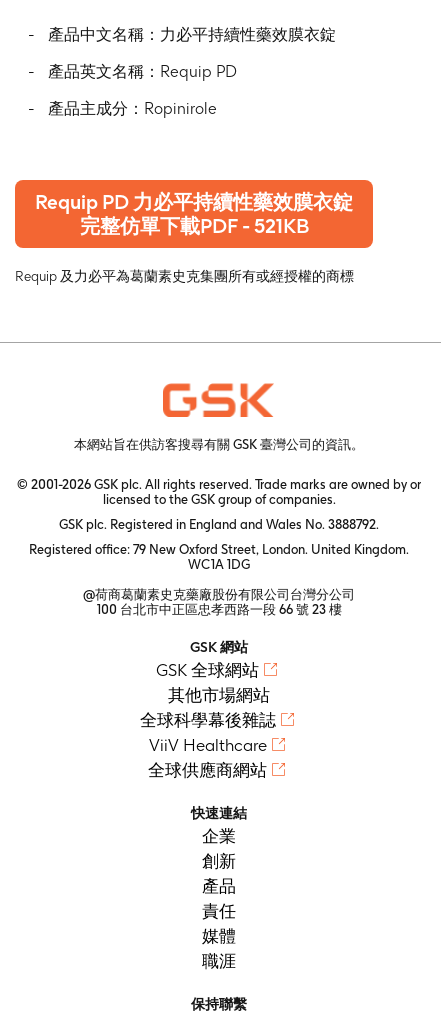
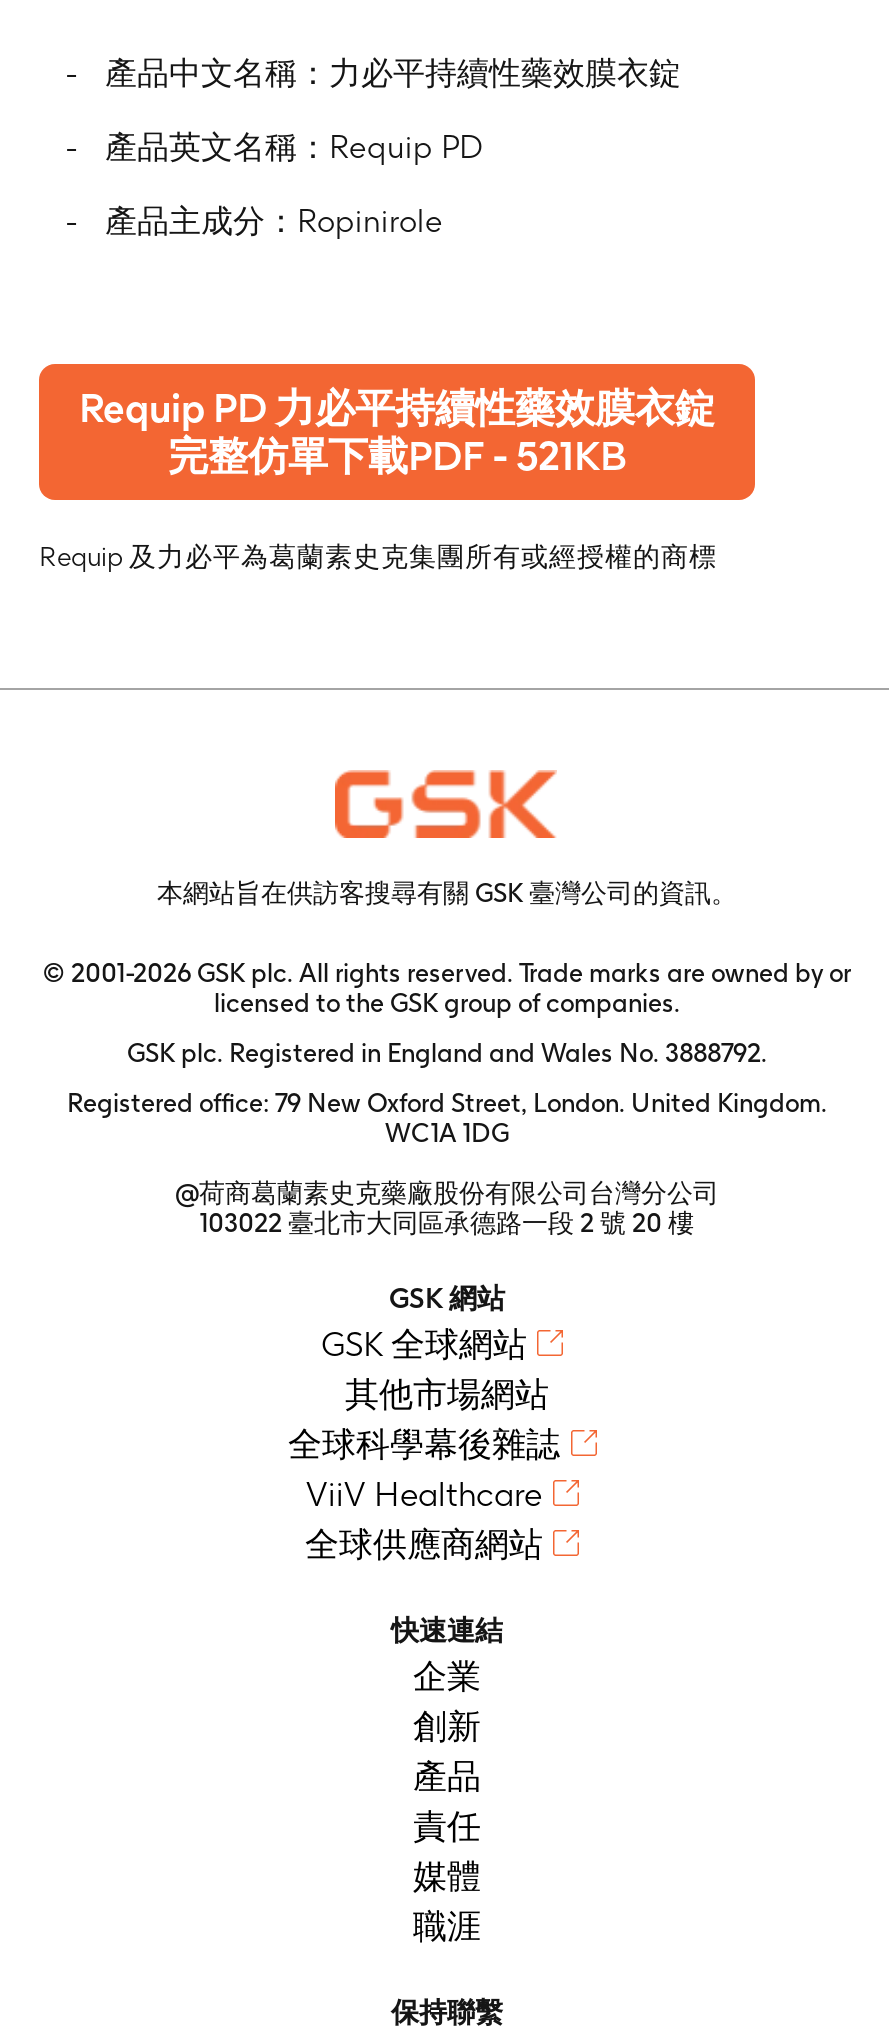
[96,602,341,617] 100 台北市中正區忠孝西路一段 66 號 23 樓 -> [200,1208,694,1238] 103022 臺北市大同區承德路一段 2 號 20 樓

